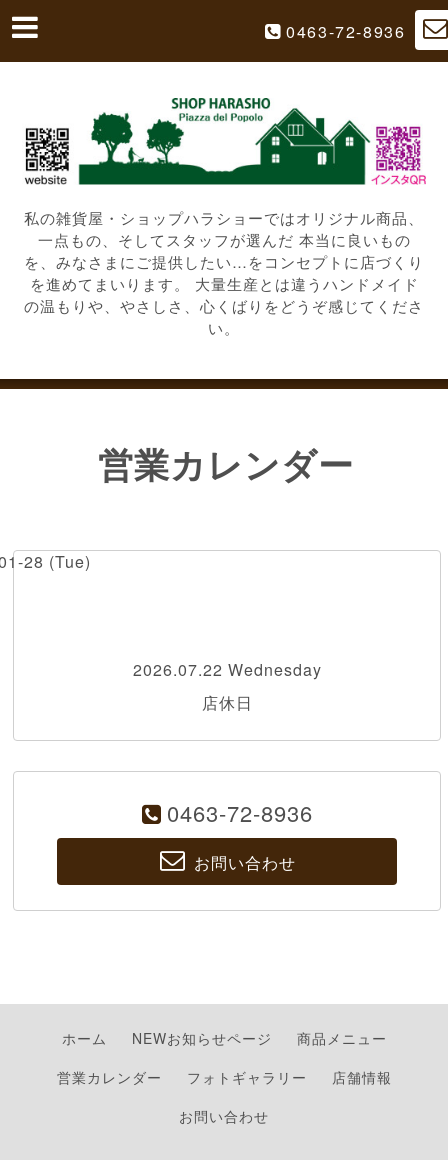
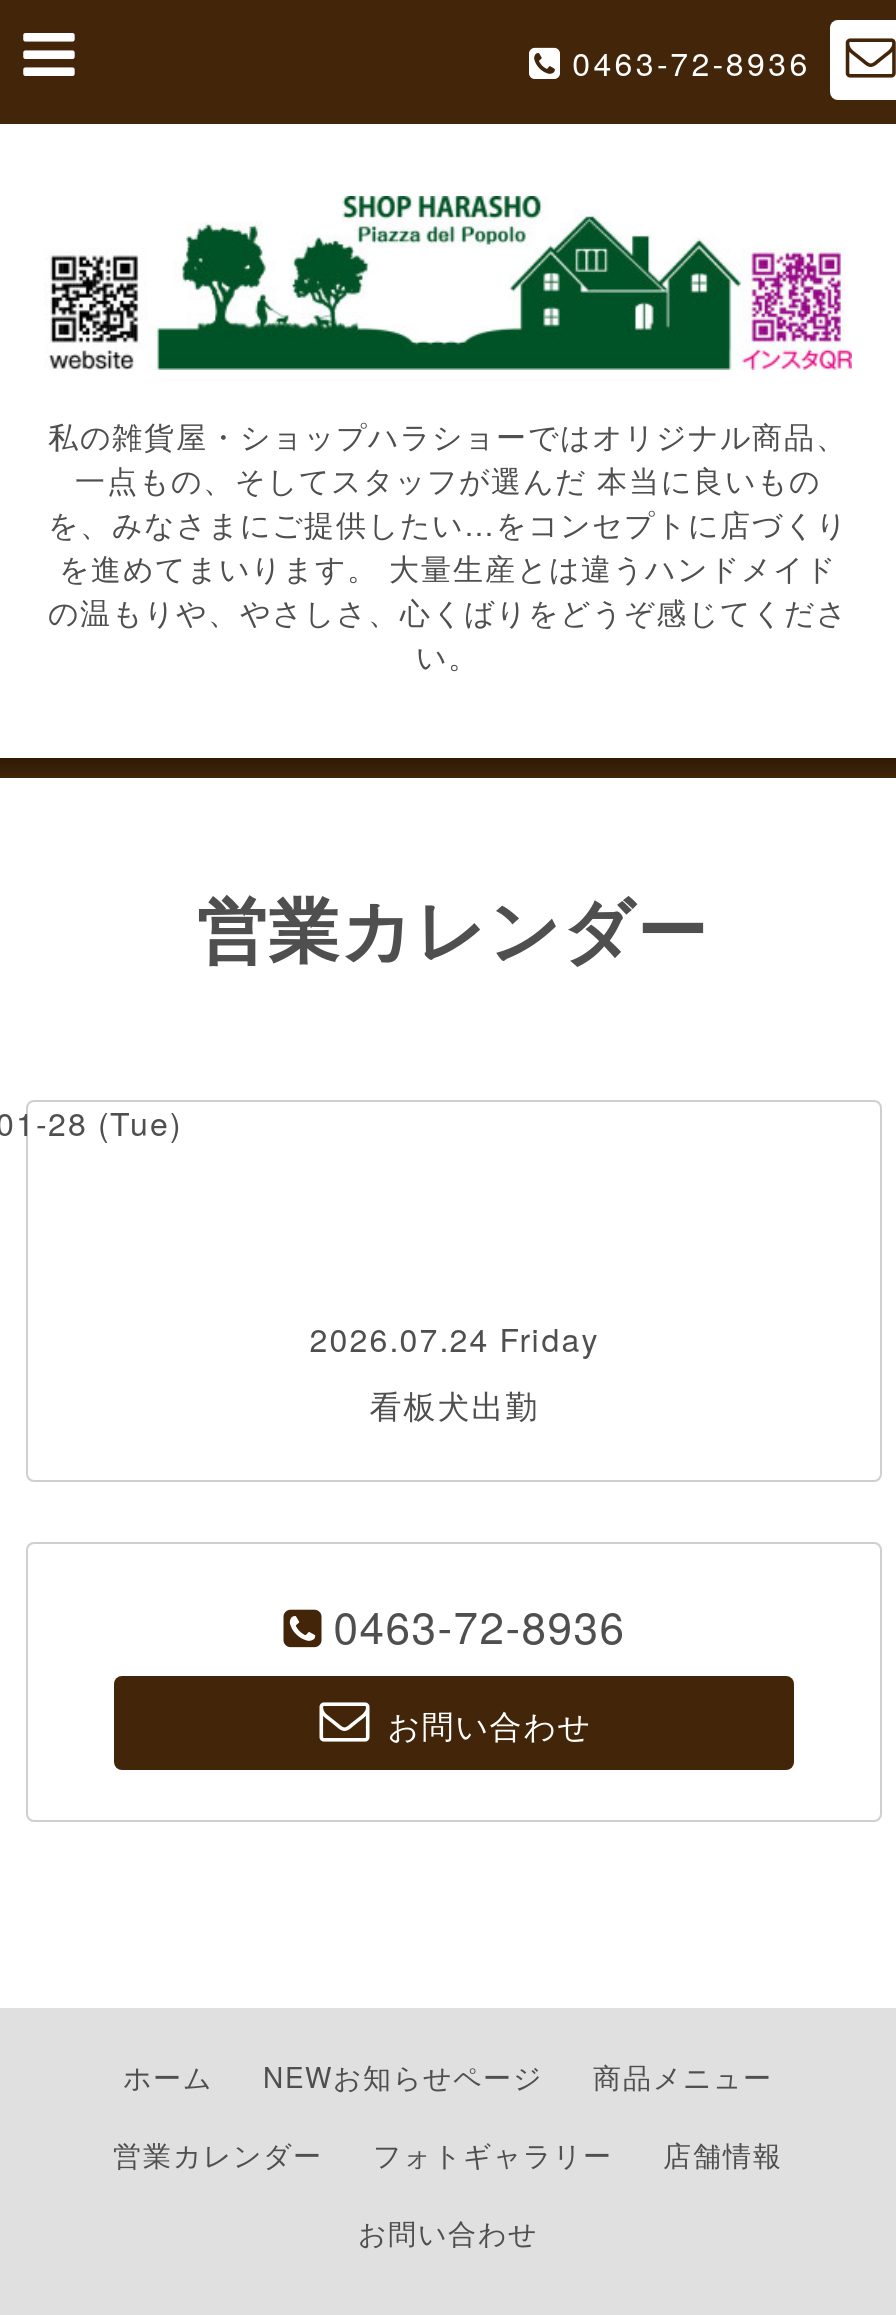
[133,658,322,714] 2026.07.22 Wednesday | 店休日 -> [309,1316,599,1428] 2026.07.24 Friday | 看板犬出勤

